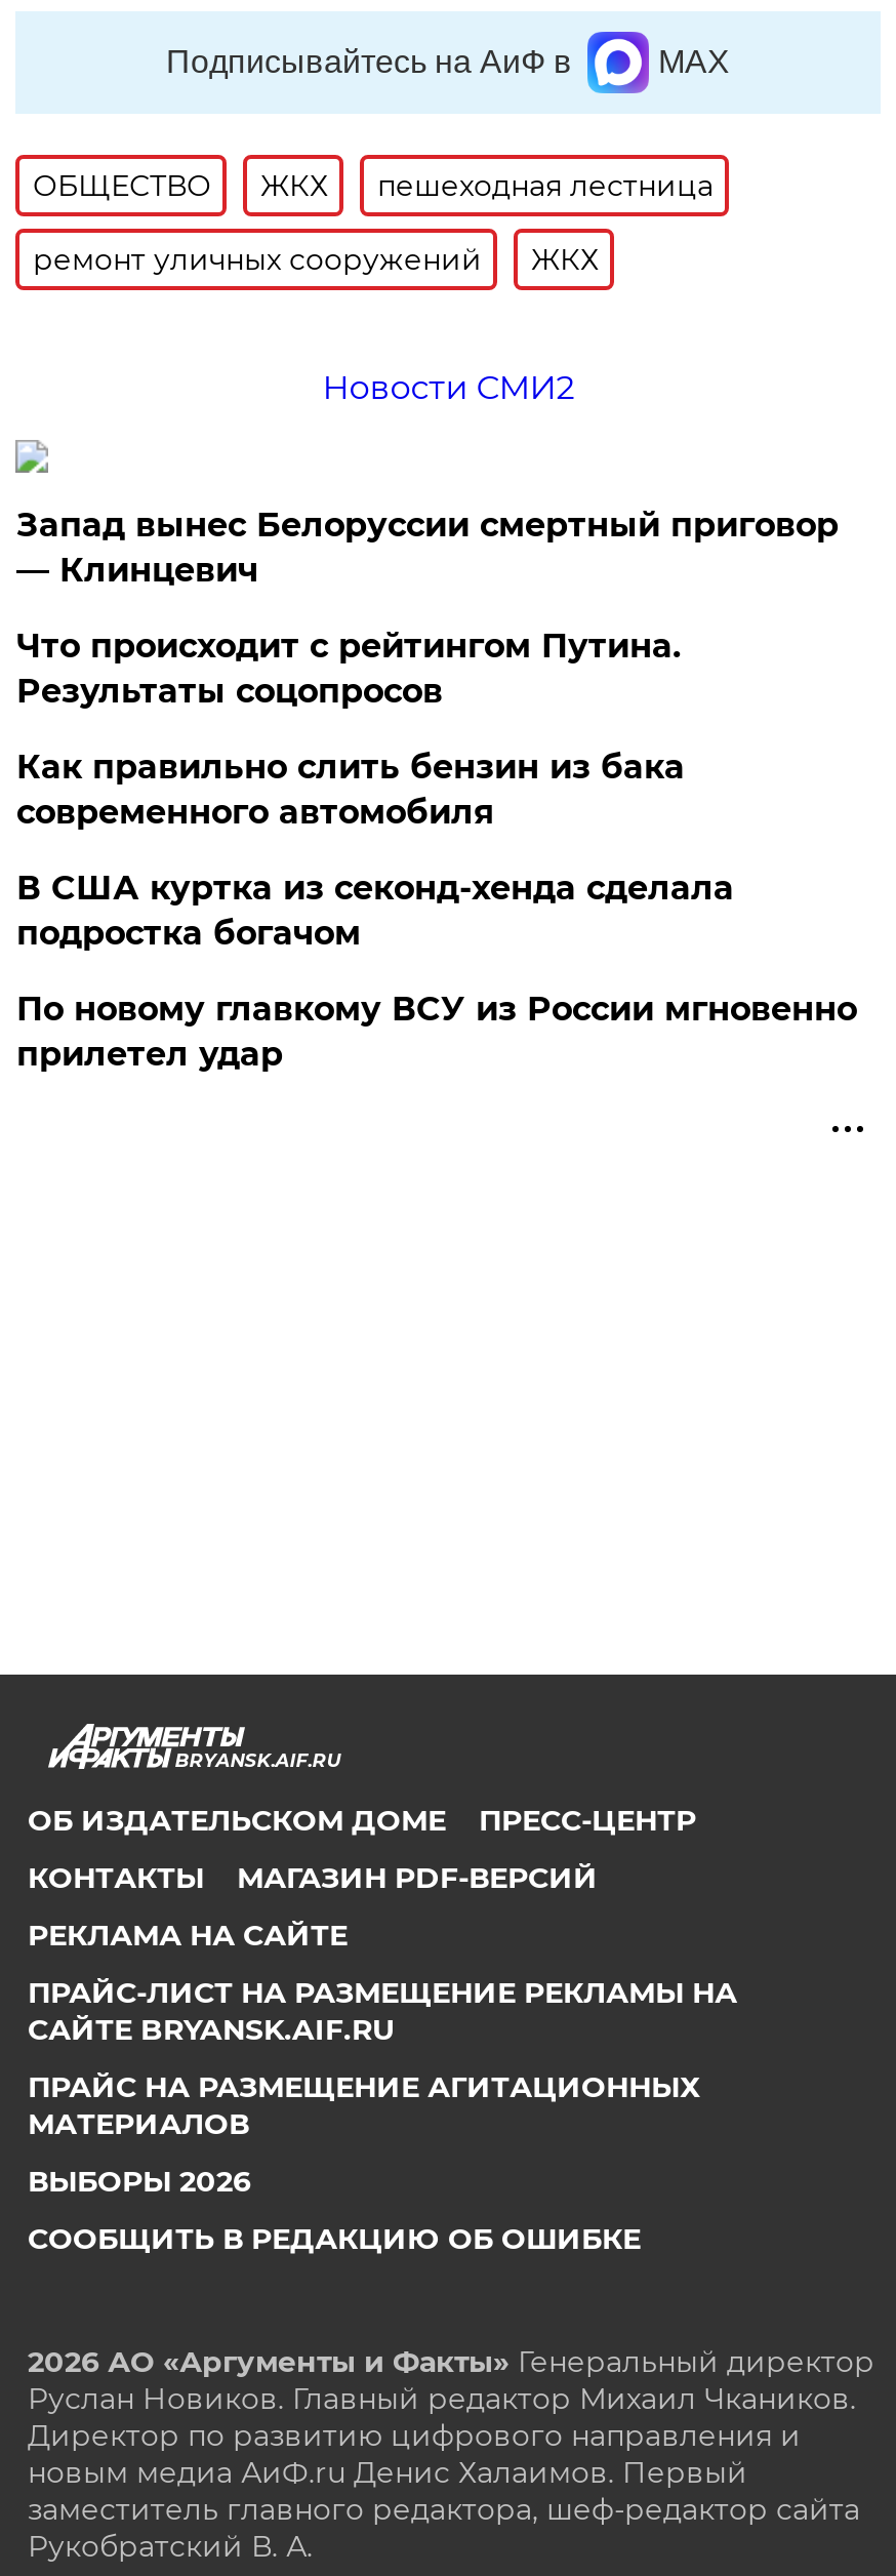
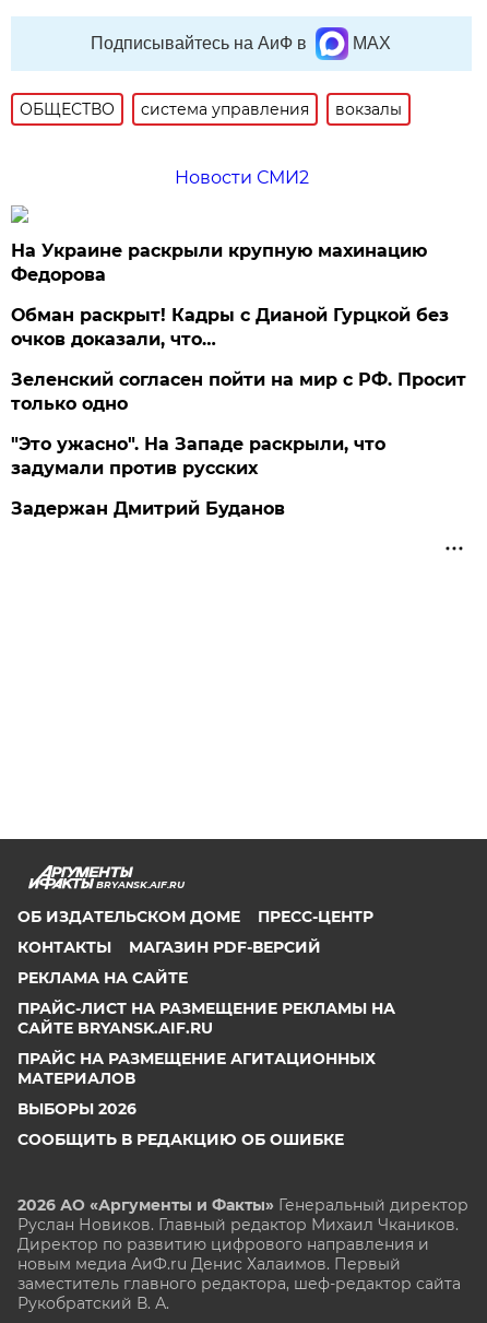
[33,167,713,278] ЖКХ | пешеходная лестница | ремонт уличных сооружений | ЖКХ -> [141,99,402,119] система управления | вокзалы
[16,505,838,589] Запад вынес Белоруссии смертный приговор | — Клинцевич -> [11,240,427,285] На Украине раскрыли крупную махинацию | Федорова
[16,626,681,710] Что происходит с рейтингом Путина. | Результаты соцопросов -> [11,305,449,349] Обман раскрыт! Кадры с Дианой Гурцкой без | очков доказали, что…
[16,747,685,831] Как правильно слить бензин из бака | современного автомобиля -> [11,369,467,414] Зеленский согласен пойти на мир с РФ. Просит | только одно
[16,868,734,952] В США куртка из секонд-хенда сделала | подростка богачом -> [11,434,386,478] "Это ужасно". На Западе раскрыли, что | задумали против русских
[16,989,857,1073] По новому главкому ВСУ из России мгновенно | прилетел удар -> [11,498,285,519] Задержан Дмитрий Буданов

